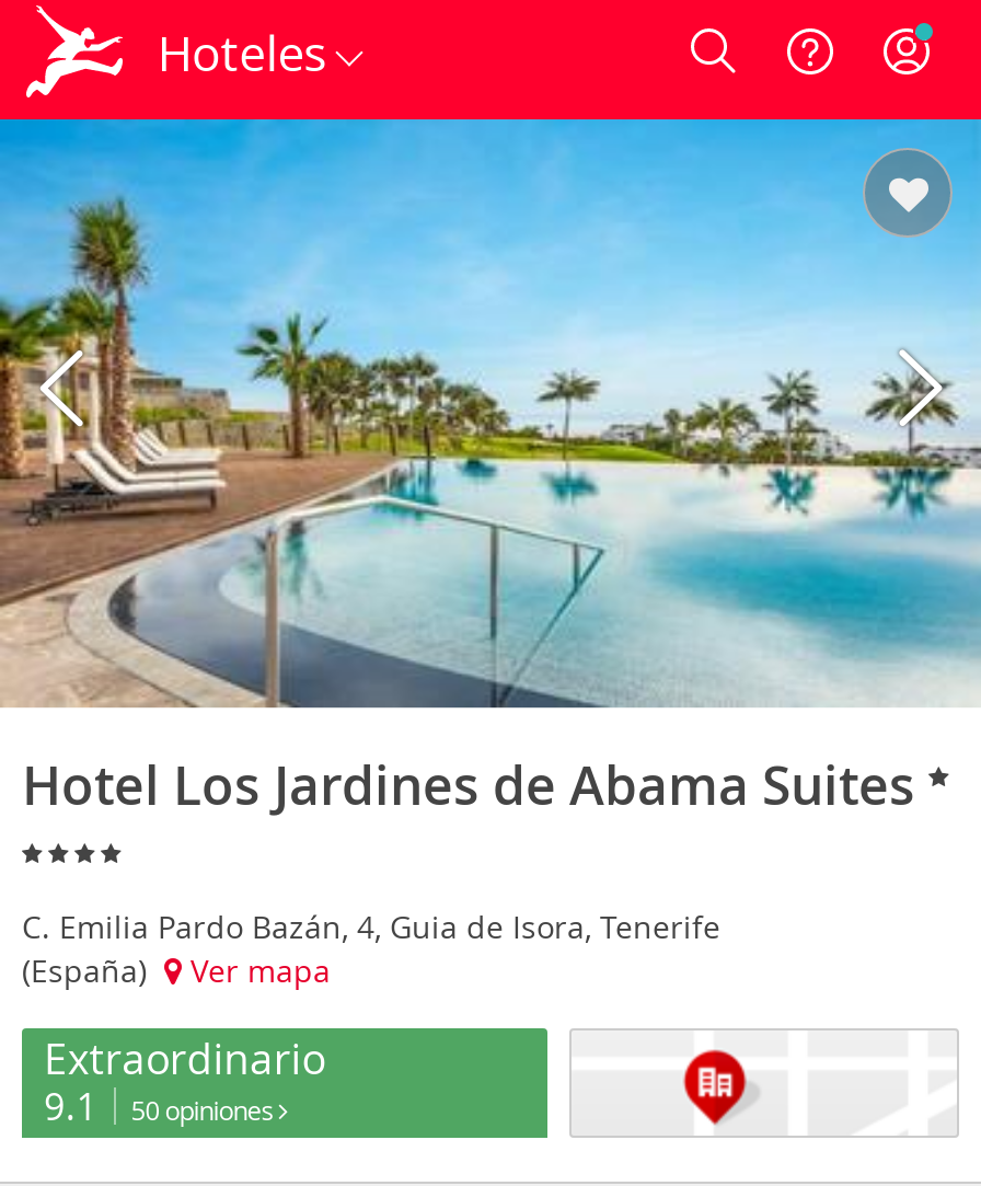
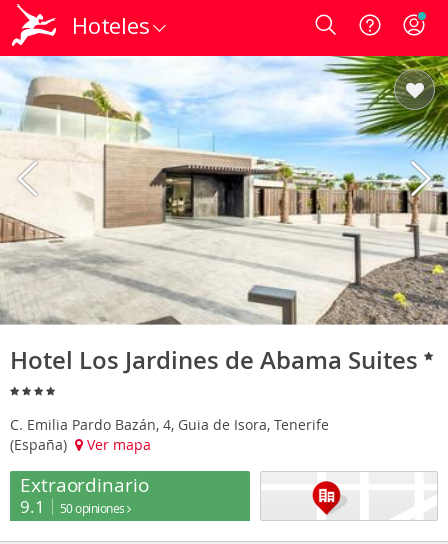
[7,117,974,709] [image] -> [3,55,445,325] [image]

